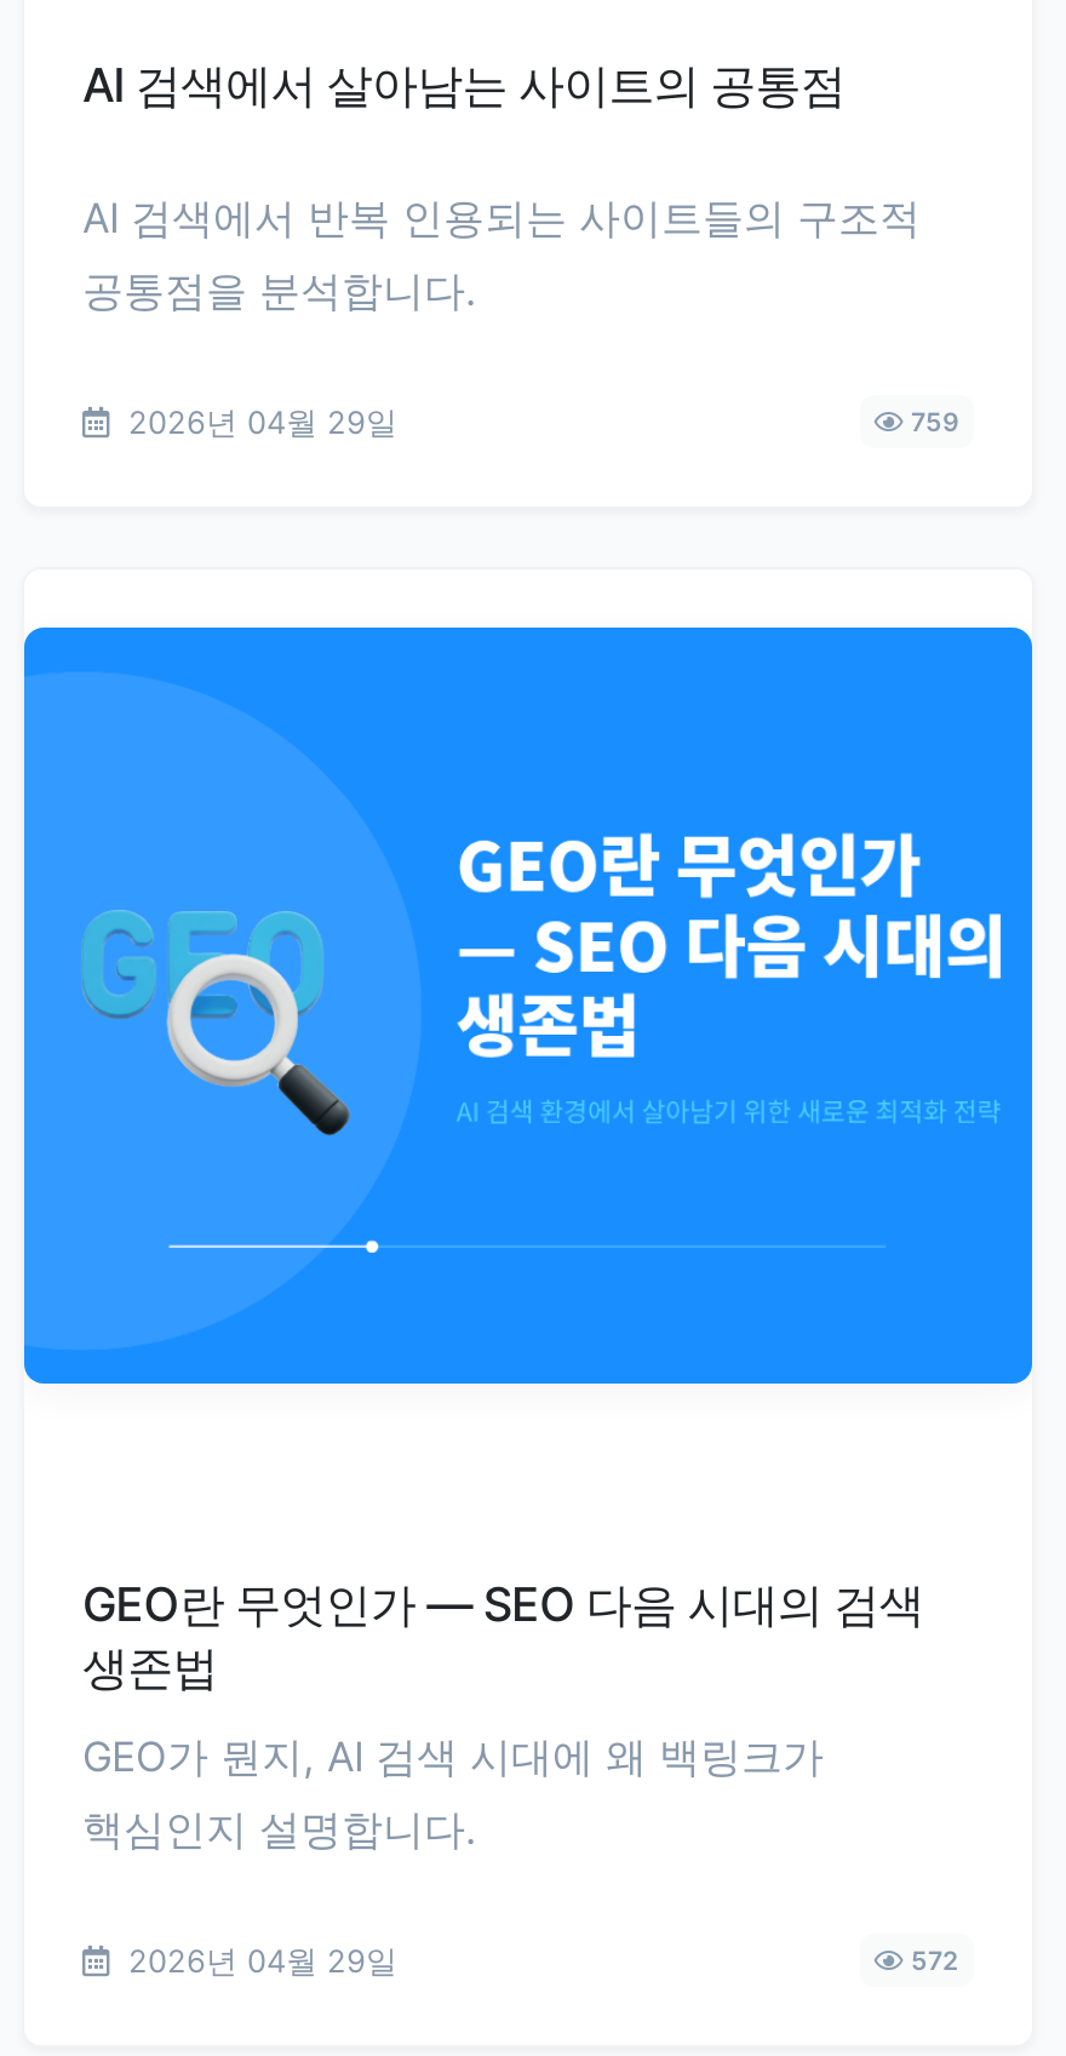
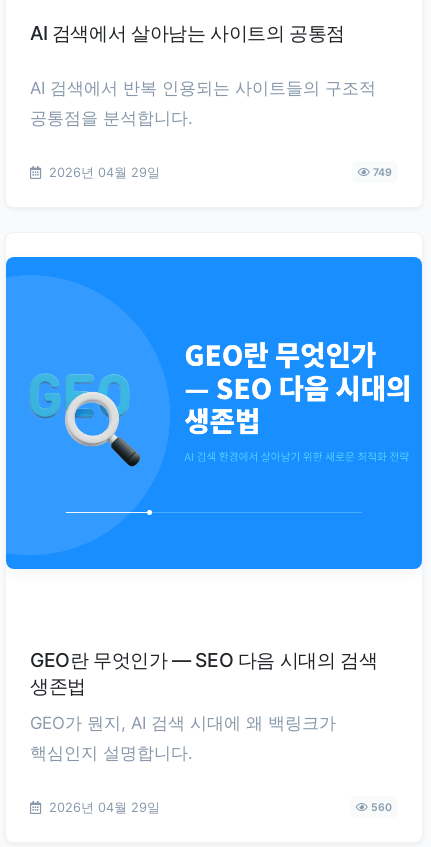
[904,406,959,437] 759 -> [370,165,392,178] 749
[904,1945,959,1976] 572 -> [368,800,392,813] 560

